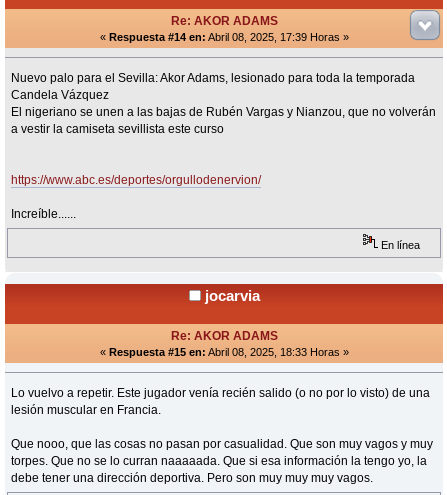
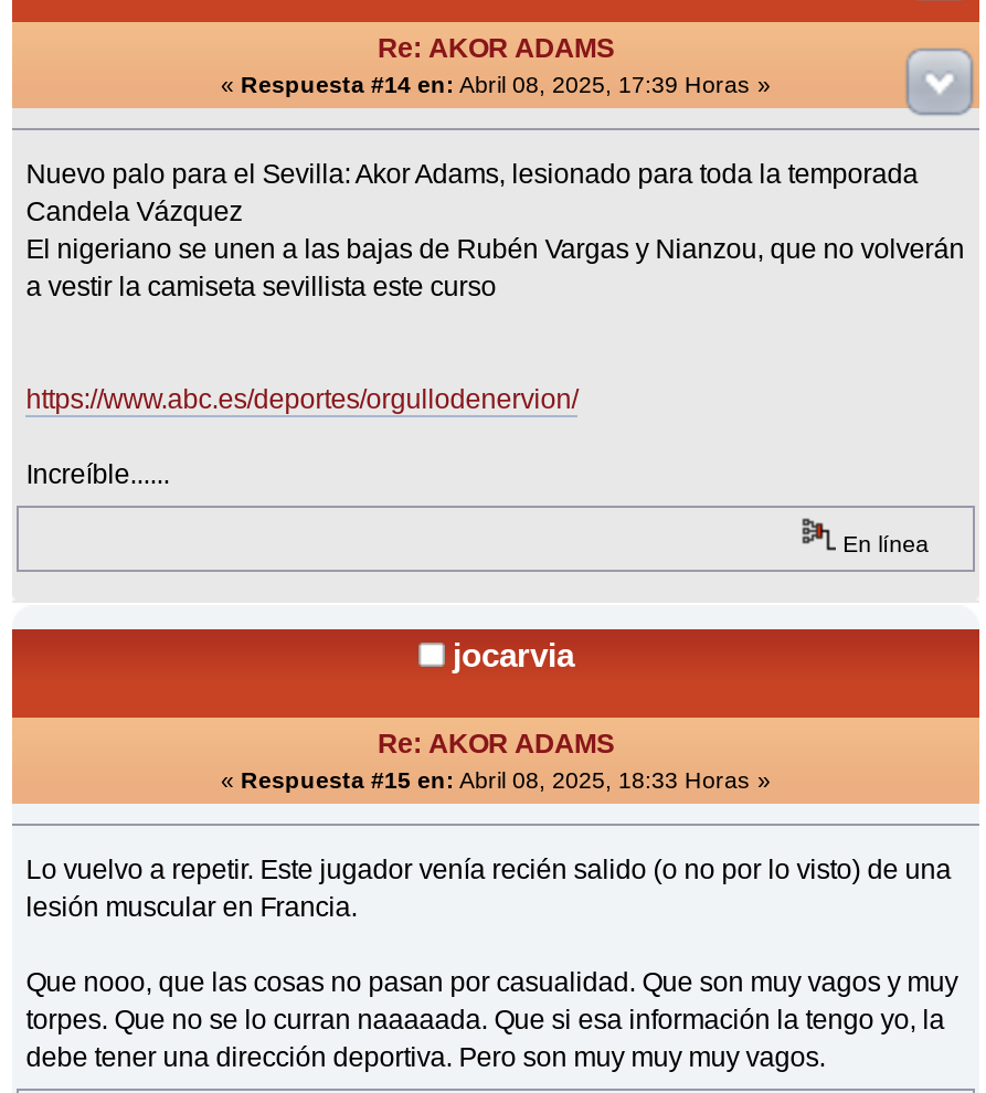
[409,9,441,51] [image] -> [904,22,975,117] [image]

